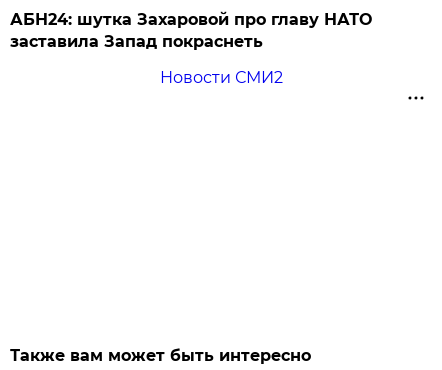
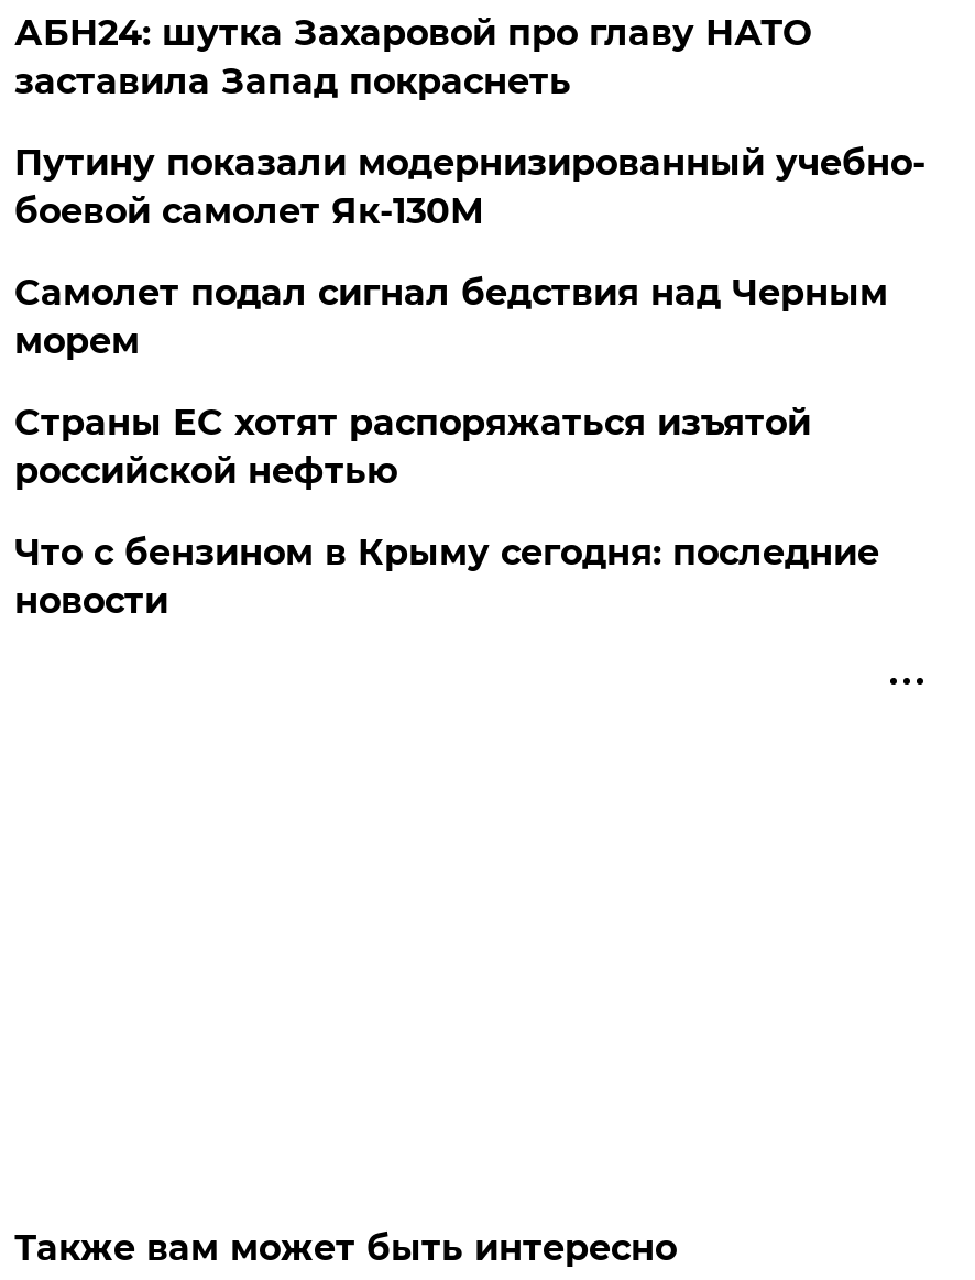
[160,68,283,87] Новости СМИ2 -> [14,142,925,622] Путину показали модернизированный учебно- | боевой самолет Як-130М | Самолет подал сигнал бедствия над Черным | морем | Страны ЕС хотят распоряжаться изъятой | российской нефтью | Что с бензином в Крыму сегодня: последние | новости

